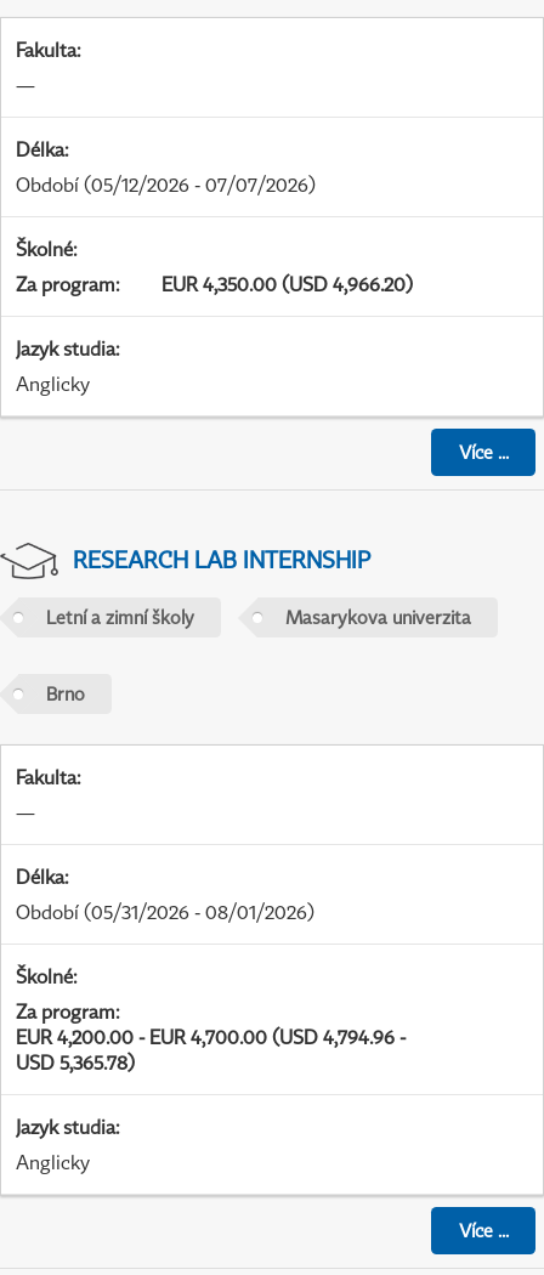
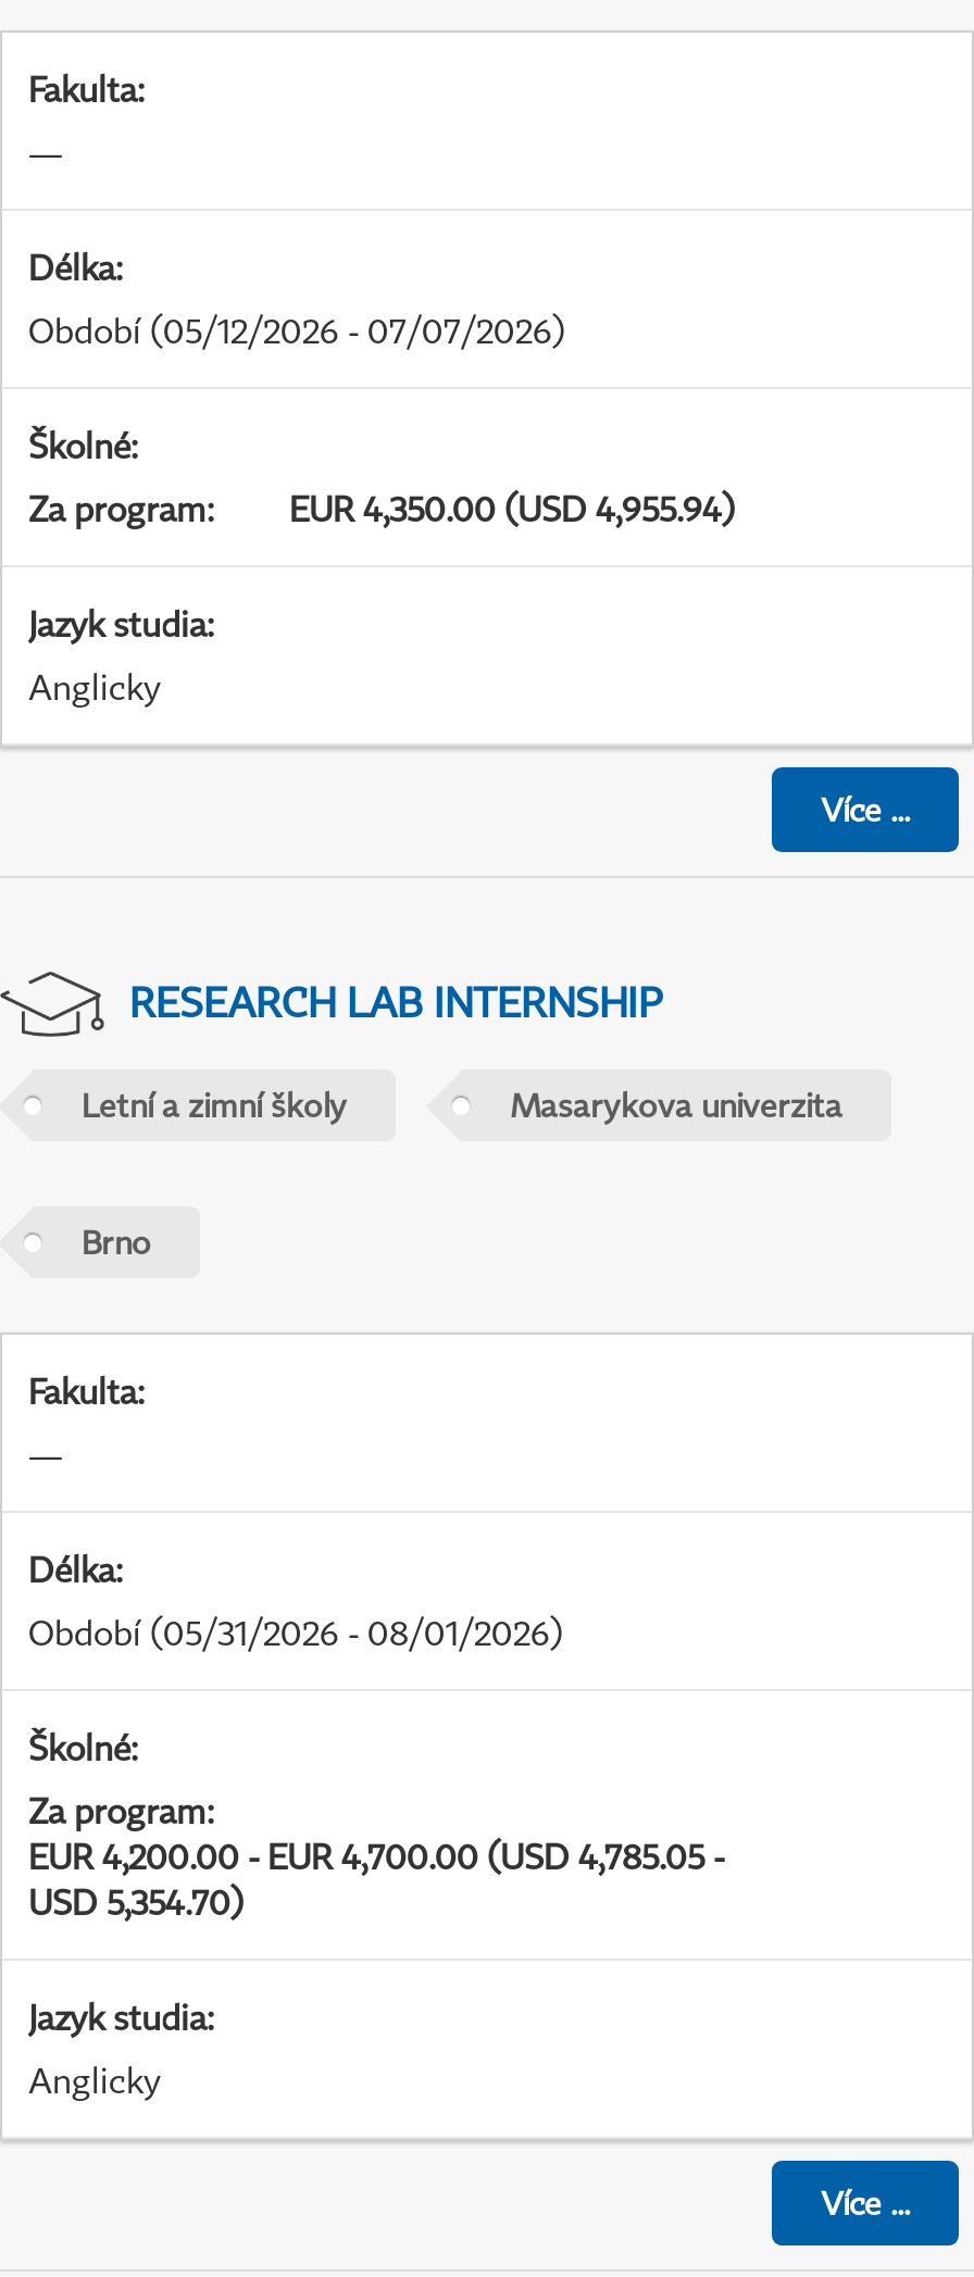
[16,272,413,296] Za program: EUR 4,350.00 (USD 4,966.20) -> [28,487,735,531] Za program: EUR 4,350.00 (USD 4,955.94)
[16,1025,406,1049] EUR 4,200.00 - EUR 4,700.00 (USD 4,794.96 - -> [28,1835,724,1878] EUR 4,200.00 - EUR 4,700.00 (USD 4,785.05 -
[16,1050,135,1075] USD 5,365.78) -> [28,1881,243,1924] USD 5,354.70)

